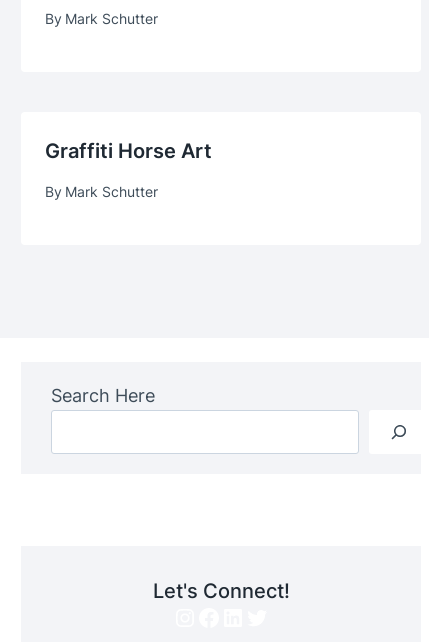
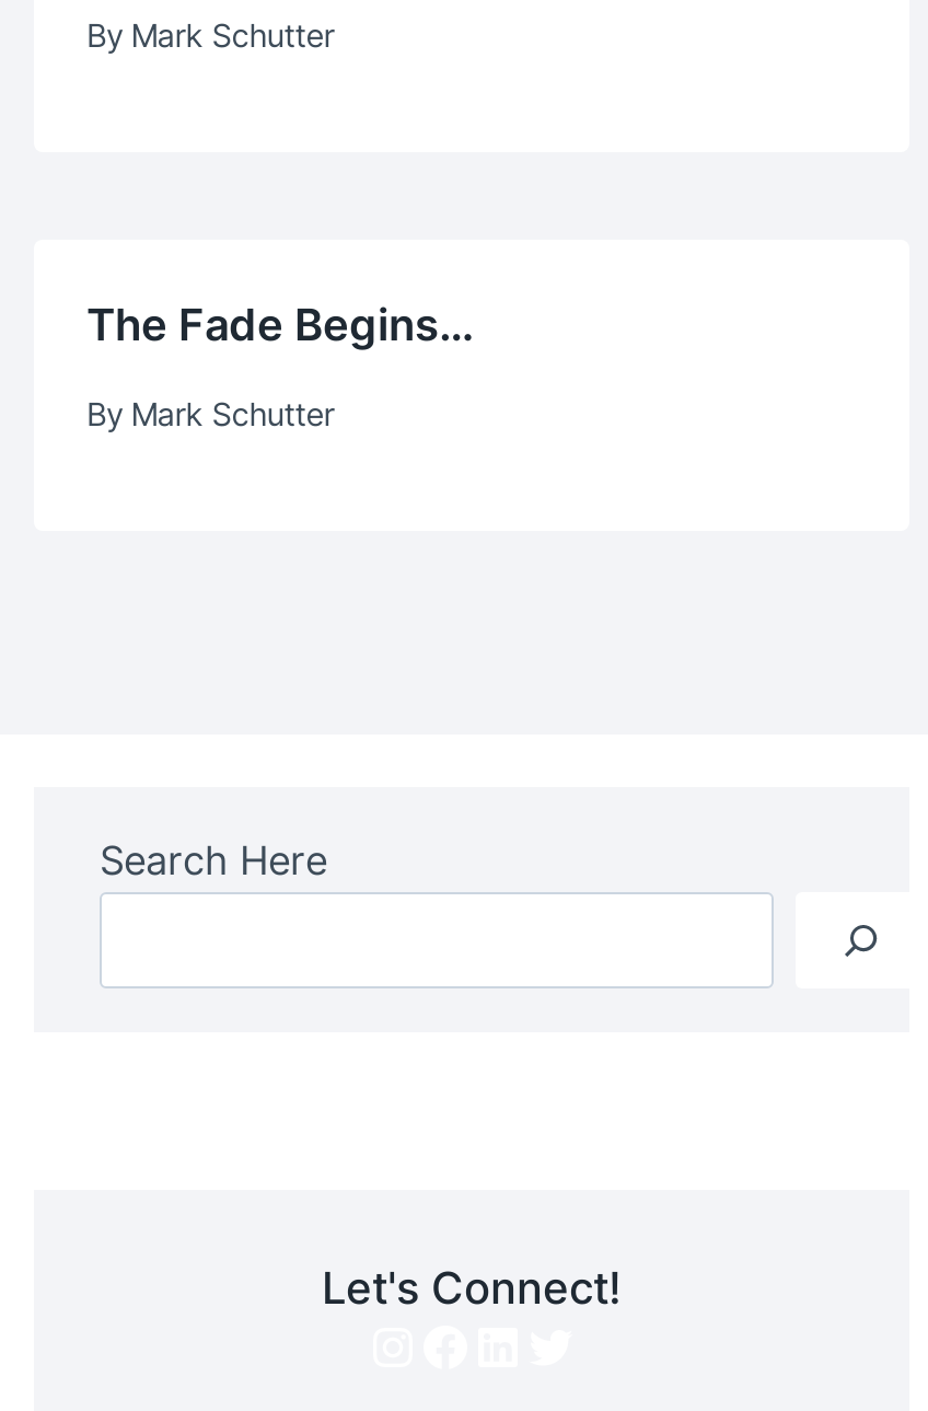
[45,139,212,163] Graffiti Horse Art -> [86,298,474,351] The Fade Begins…

